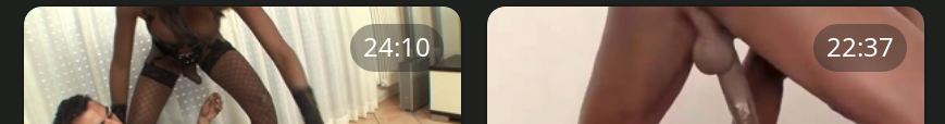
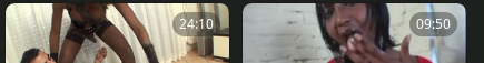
[826,28,894,65] 22:37 -> [416,14,451,33] 09:50

